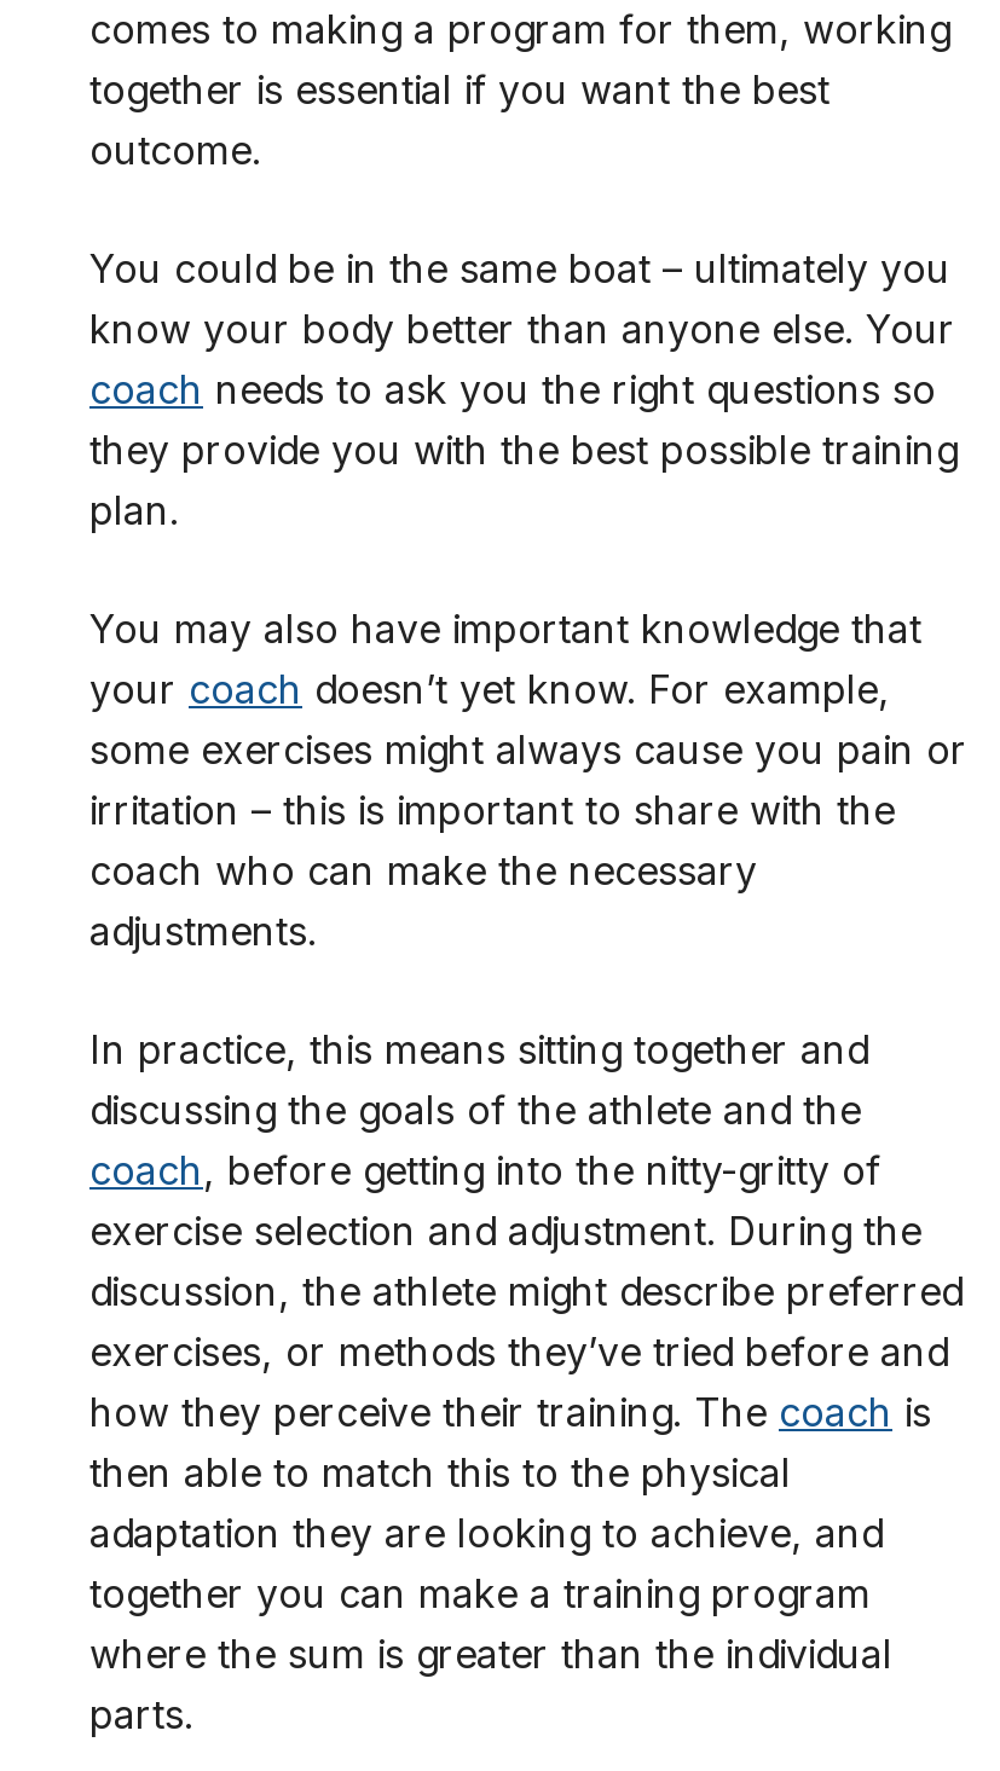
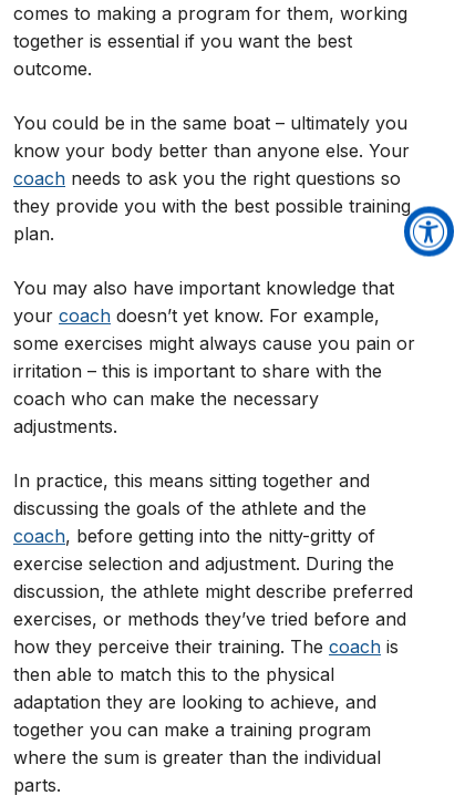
none -> [403,205,455,258] [image]

